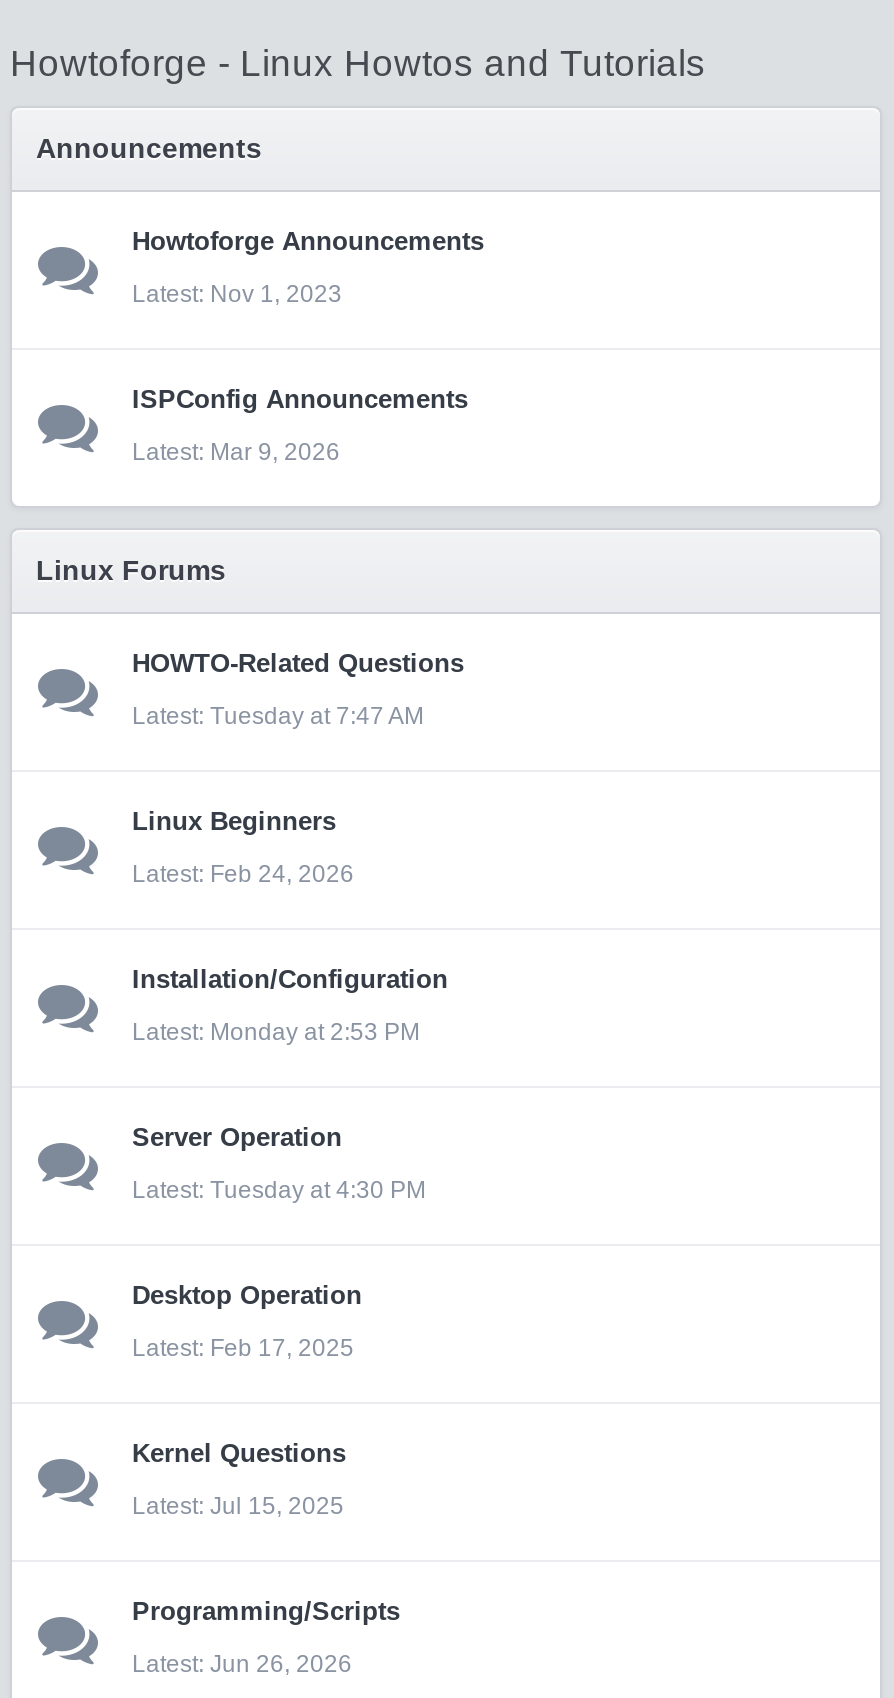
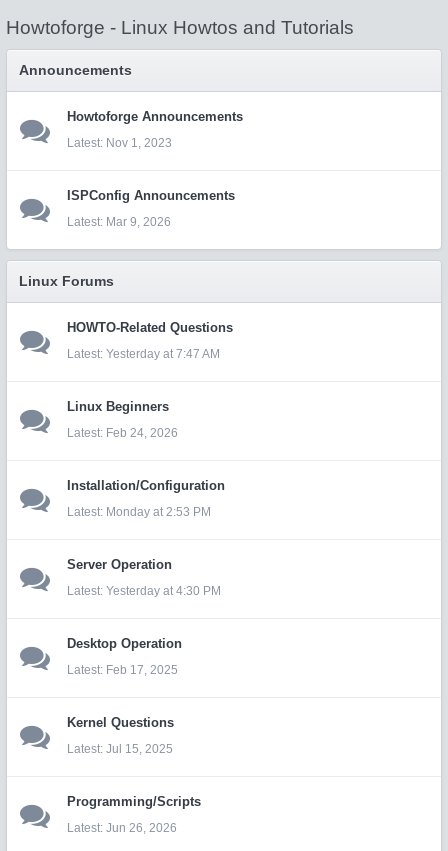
[210,702,424,730] Tuesday at 7:47 AM -> [106,347,220,361] Yesterday at 7:47 AM
[210,1176,426,1204] Tuesday at 4:30 PM -> [106,584,221,598] Yesterday at 4:30 PM

